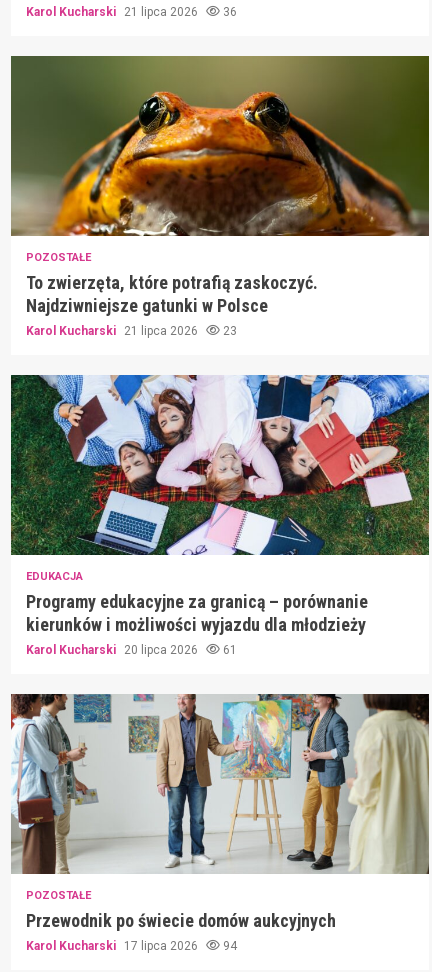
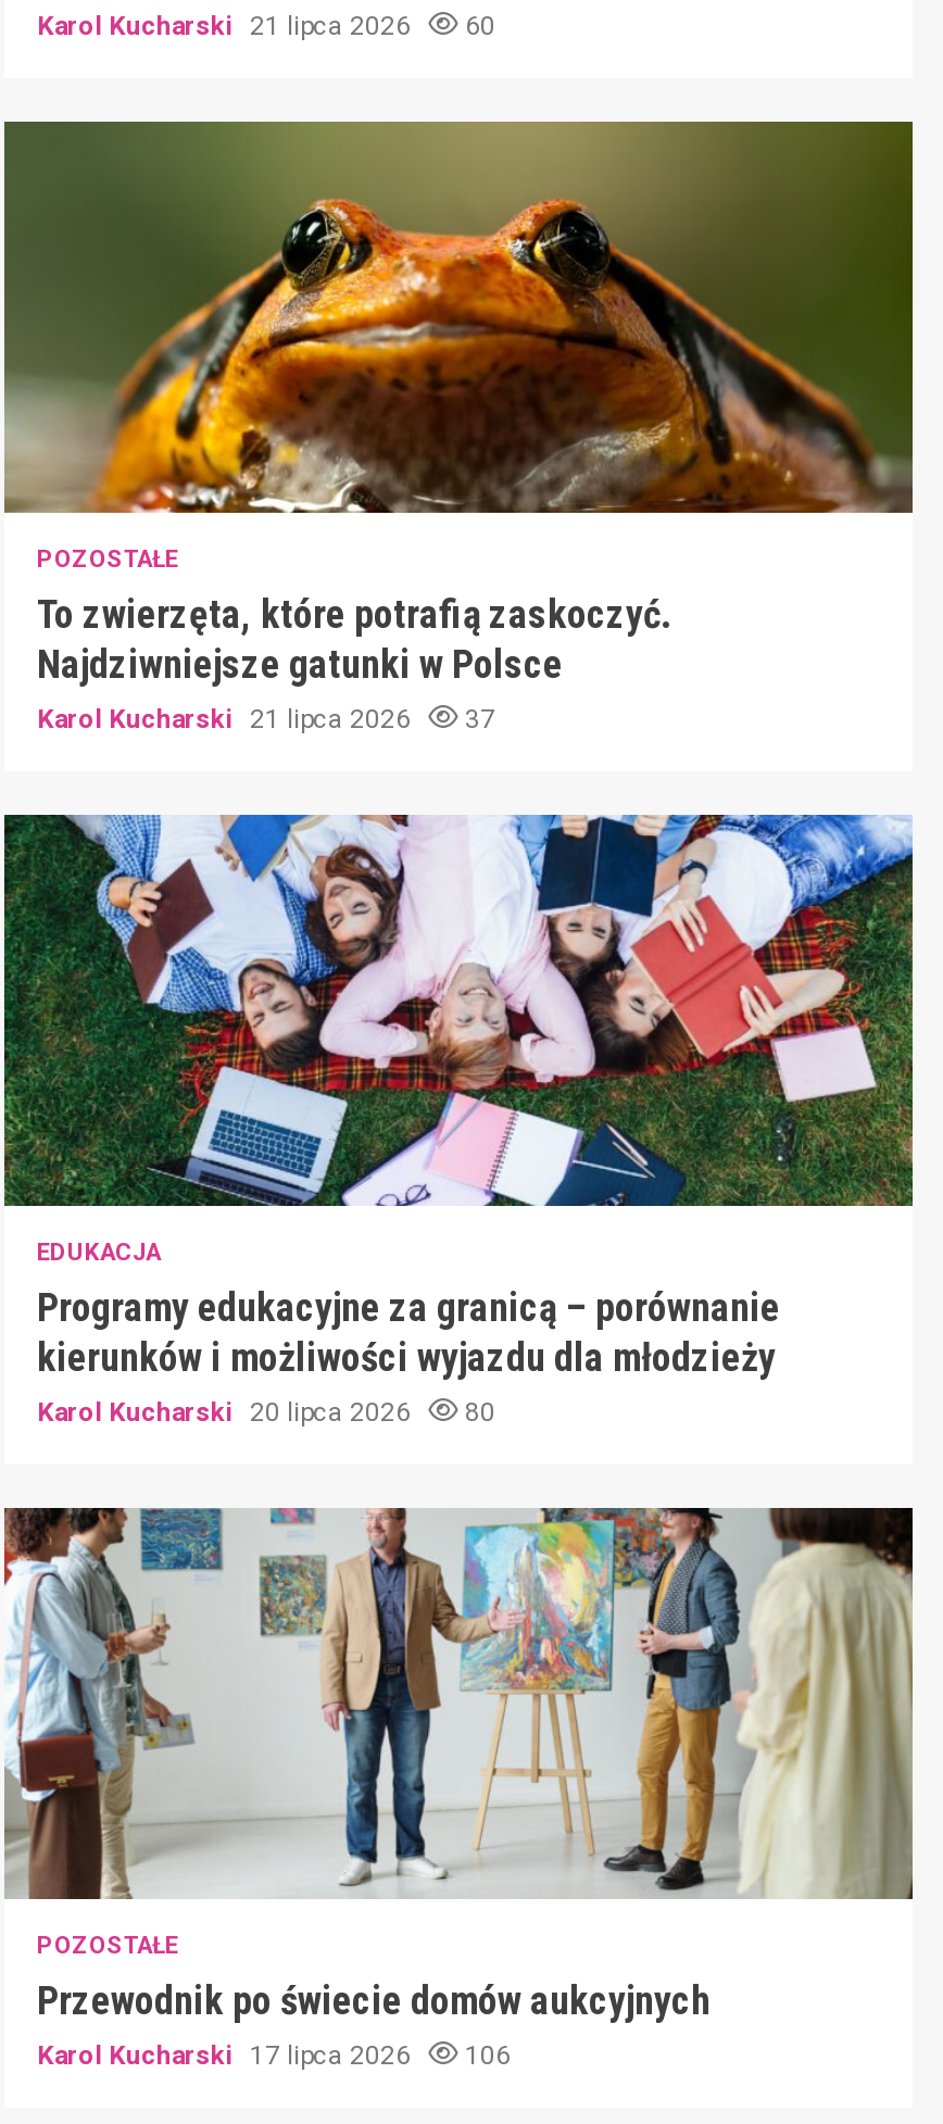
[26,5,237,19] Karol Kucharski 21 lipca 2026 36 -> [37,11,495,41] Karol Kucharski 21 lipca 2026 60
[26,324,237,338] Karol Kucharski 21 lipca 2026 23 -> [37,704,495,734] Karol Kucharski 21 lipca 2026 37
[26,643,237,657] Karol Kucharski 20 lipca 2026 61 -> [37,1397,495,1428] Karol Kucharski 20 lipca 2026 80
[26,939,237,953] Karol Kucharski 17 lipca 2026 94 -> [37,2040,511,2071] Karol Kucharski 17 lipca 2026 106

